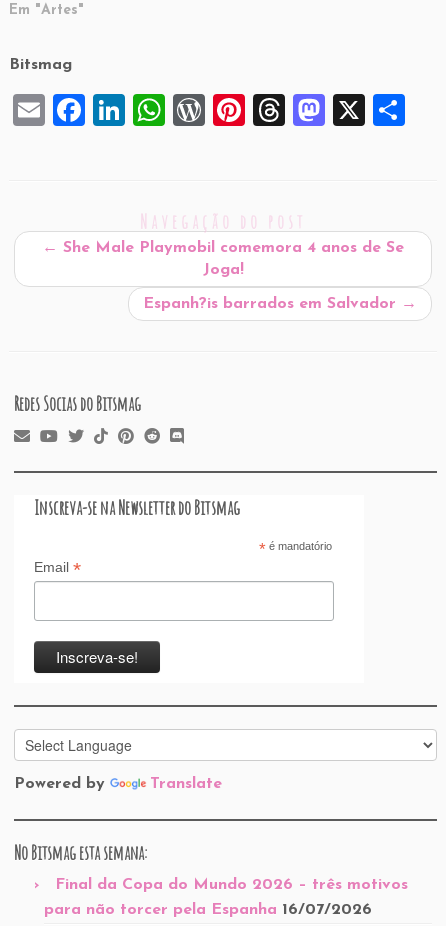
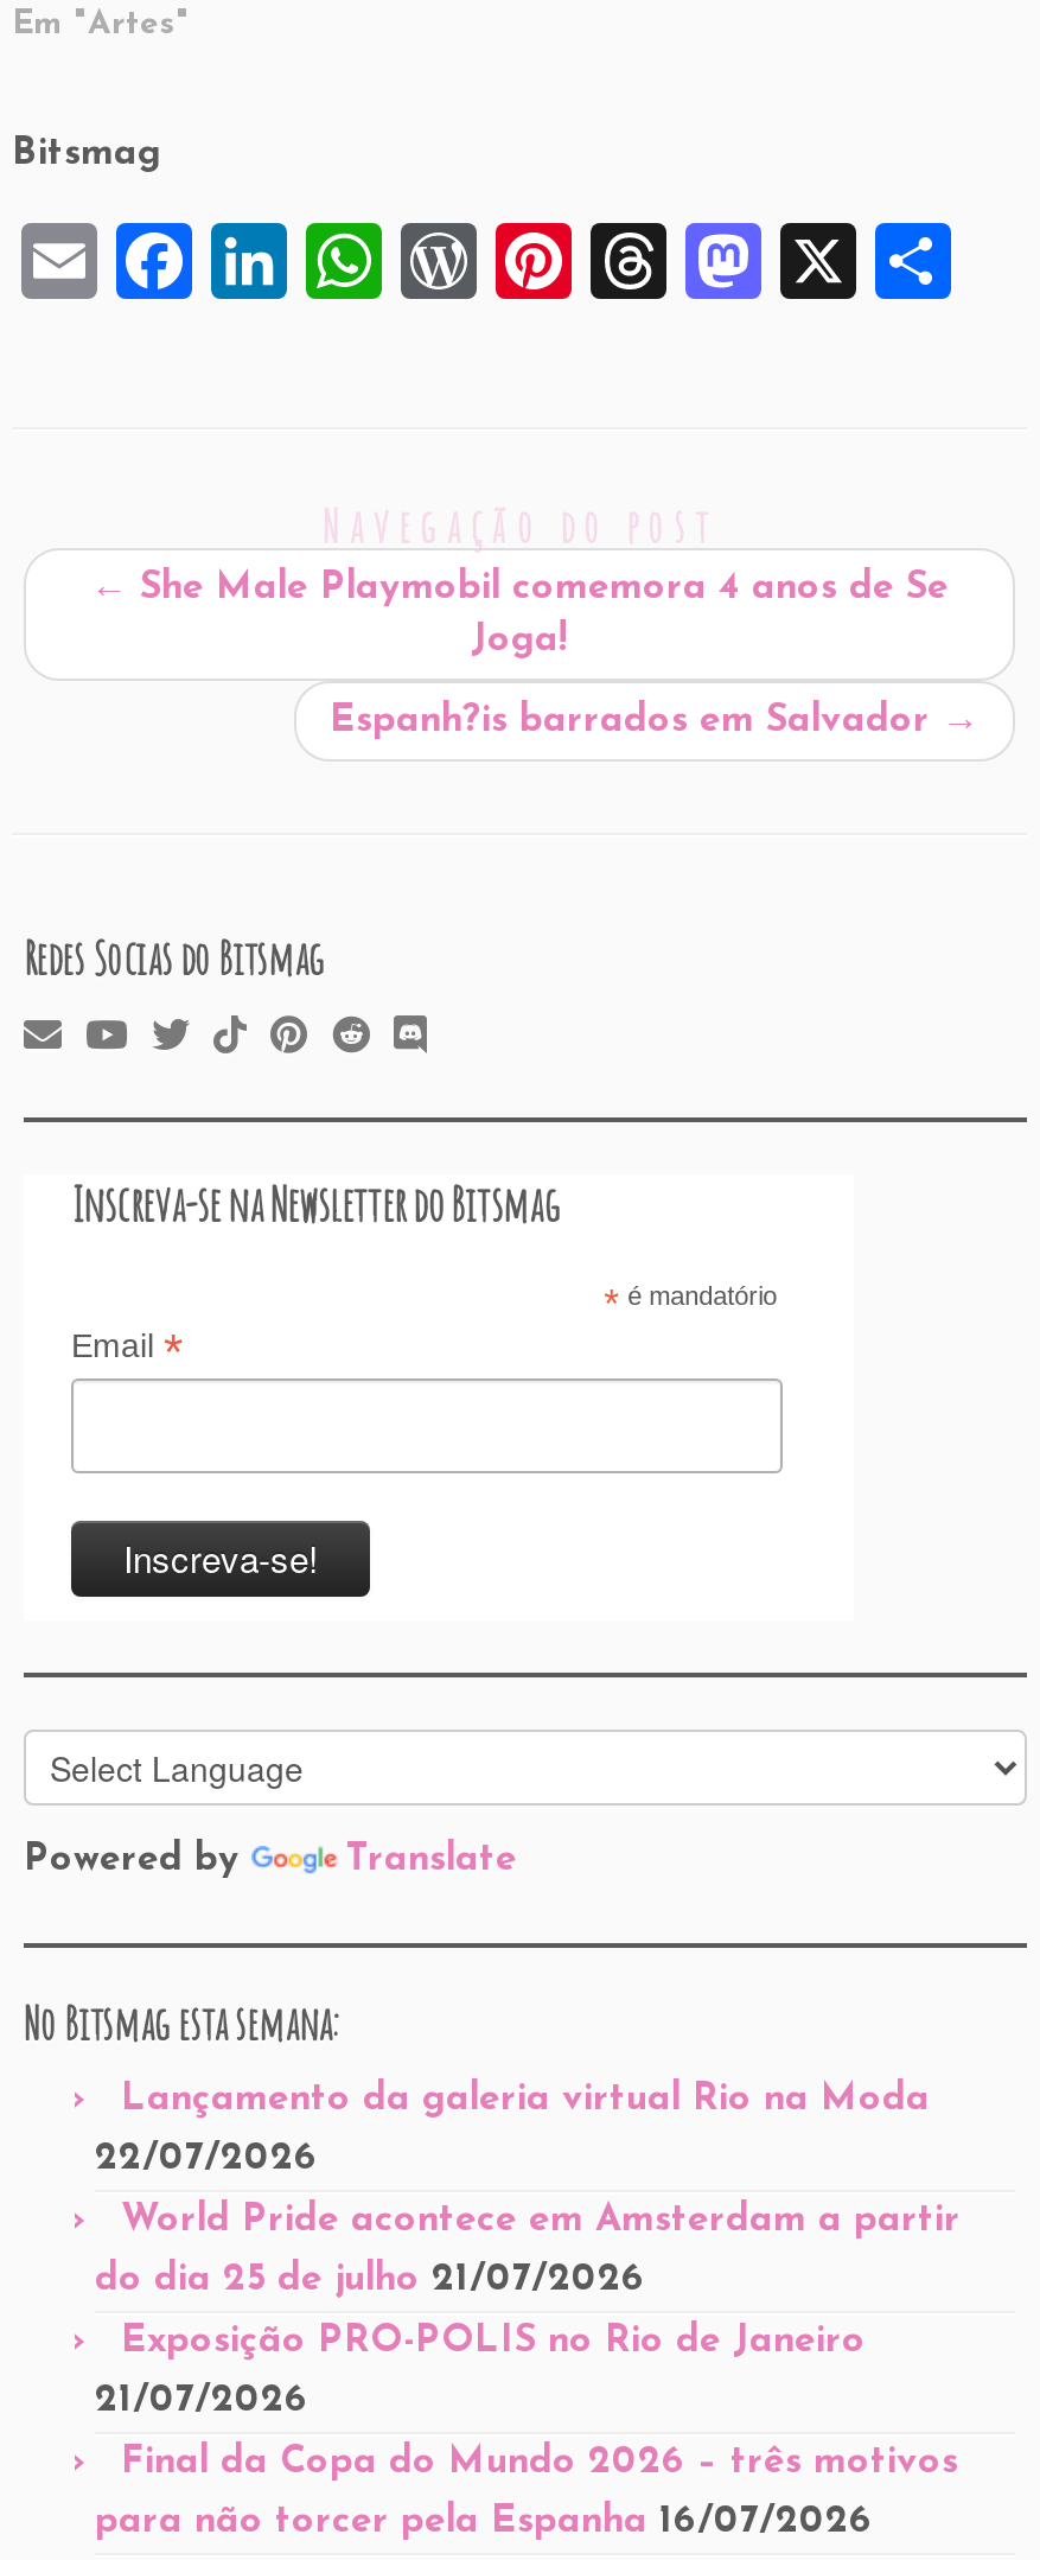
none -> [95,2081,961,2421] Lançamento da galeria virtual Rio na Moda | 22/07/2026 | World Pride acontece em Amsterdam a partir | do dia 25 de julho 21/07/2026 | Exposição PRO-POLIS no Rio de Janeiro | 21/07/2026

